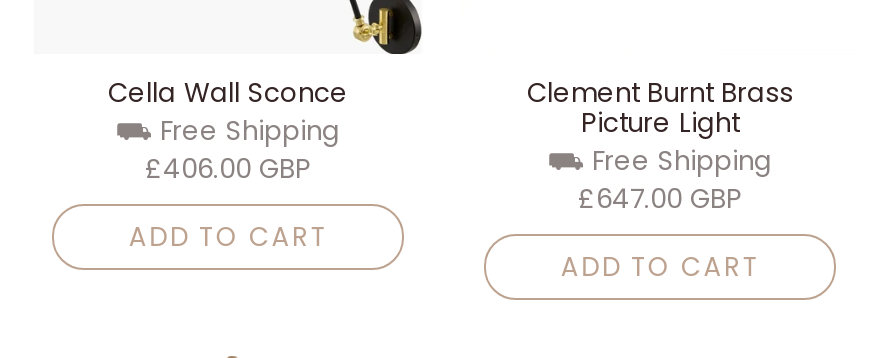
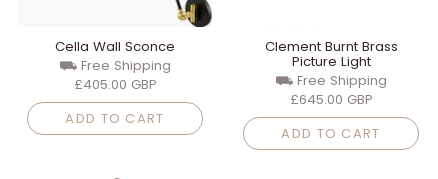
[145,150,311,188] £406.00 GBP -> [73,75,156,94] £405.00 GBP
[578,180,742,218] £647.00 GBP -> [289,90,372,109] £645.00 GBP

